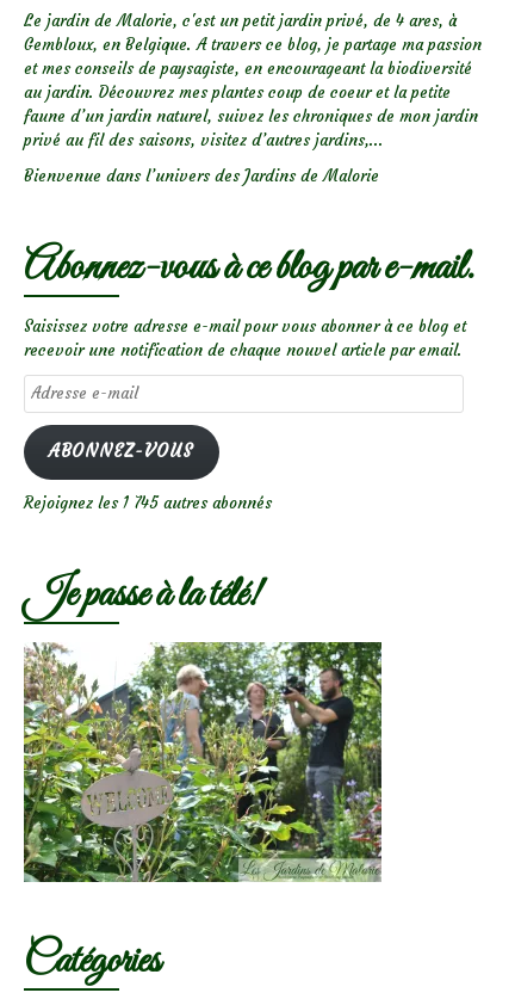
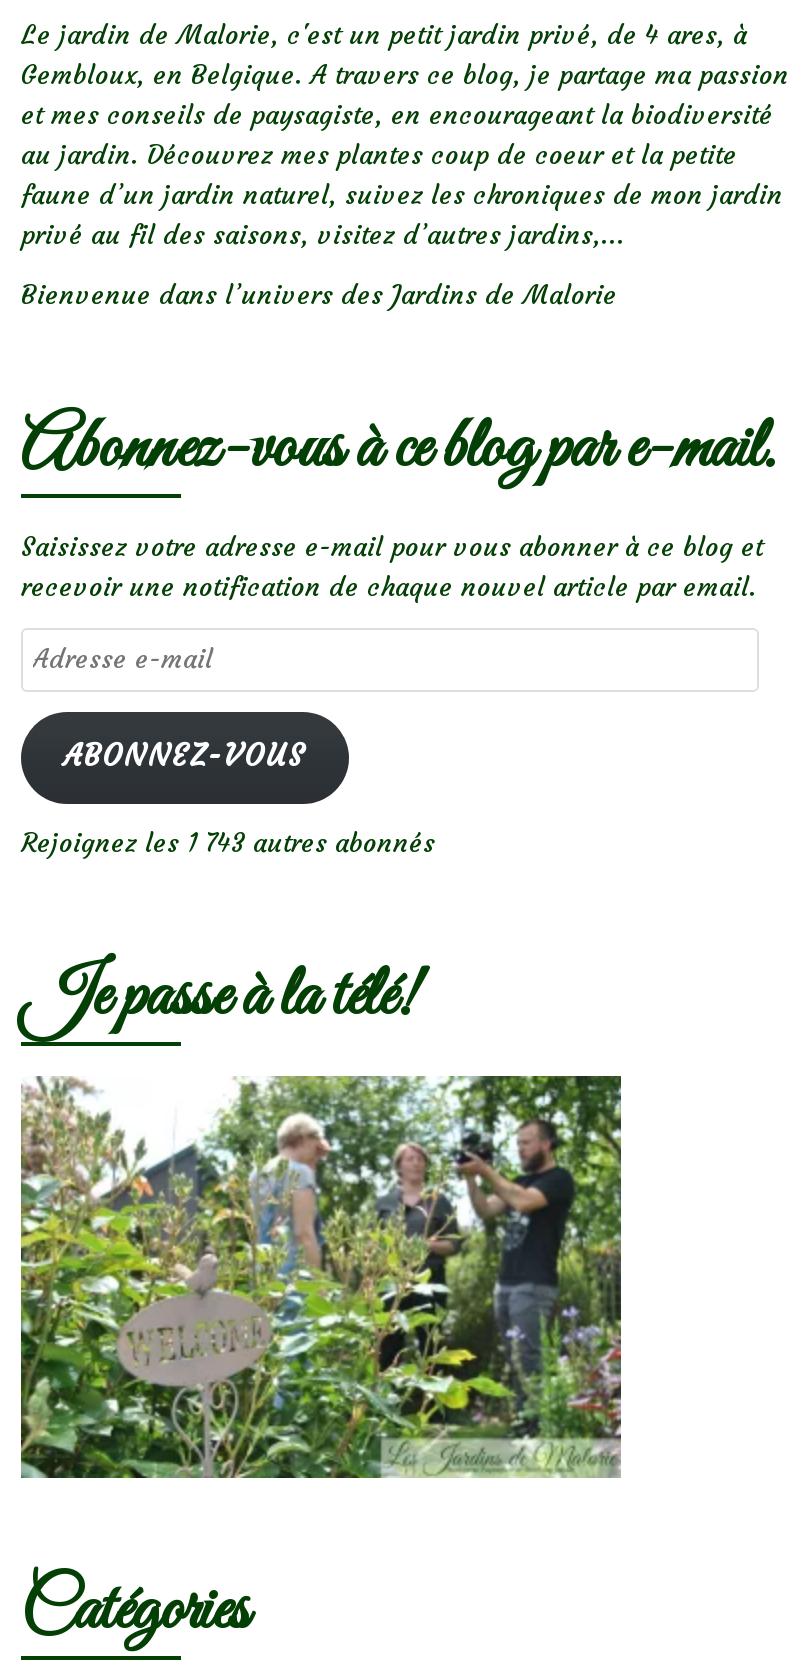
[24,493,272,513] Rejoignez les 1 745 autres abonnés -> [21,826,435,860] Rejoignez les 1 743 autres abonnés

